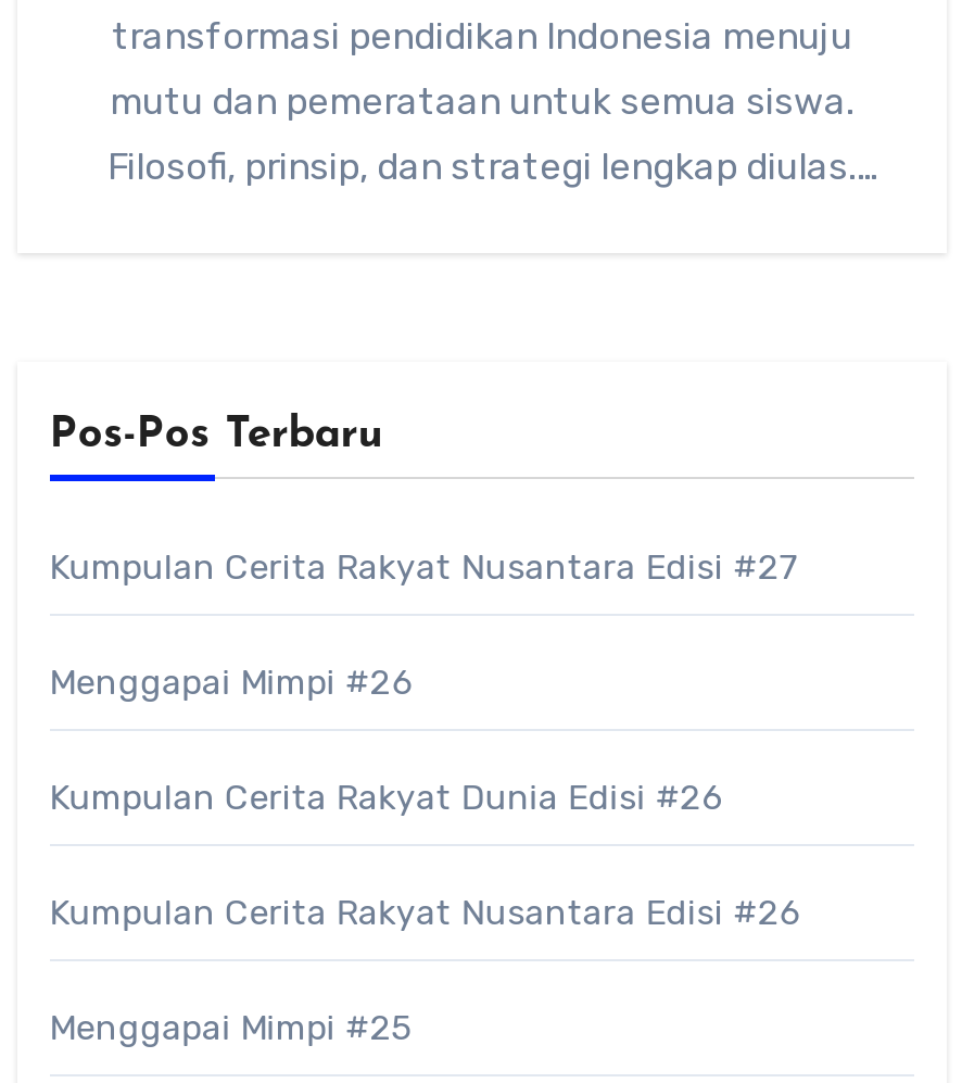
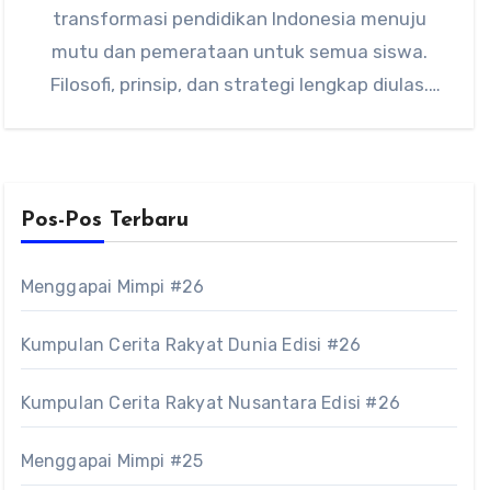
[49,546,799,588] Kumpulan Cerita Rakyat Nusantara Edisi #27 -> none

